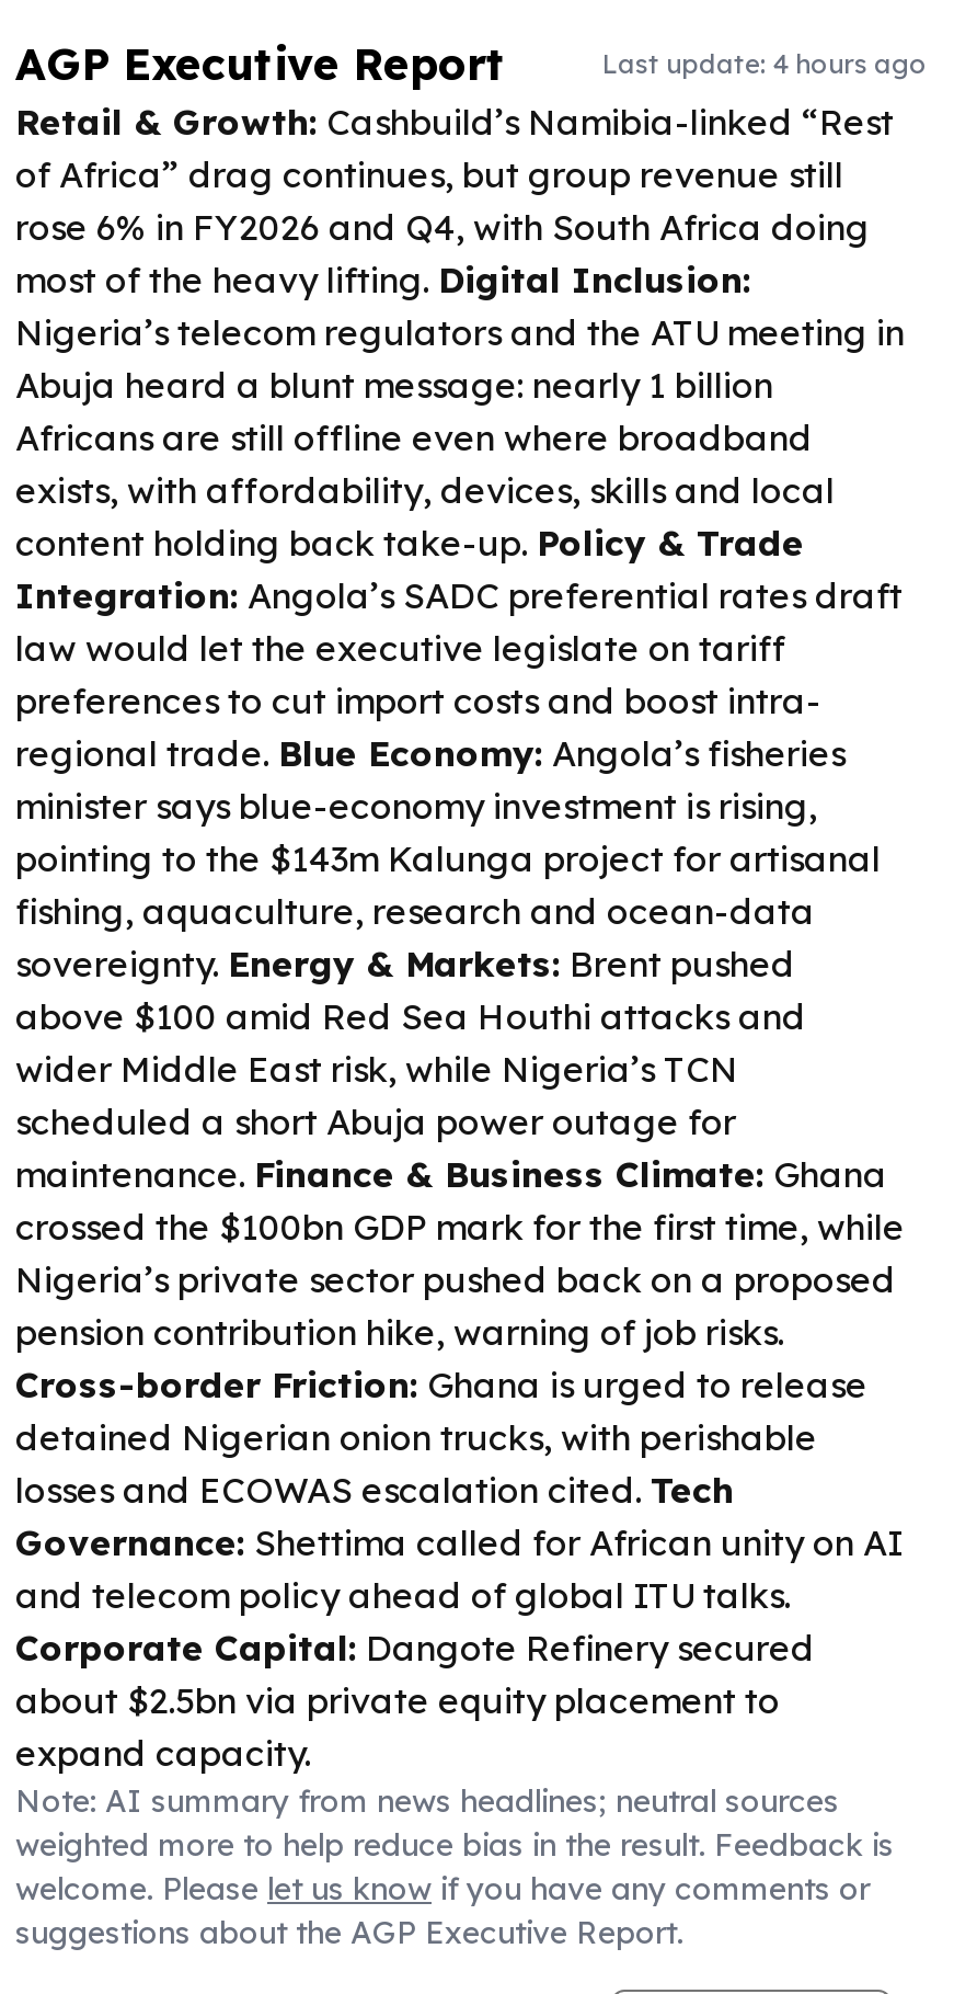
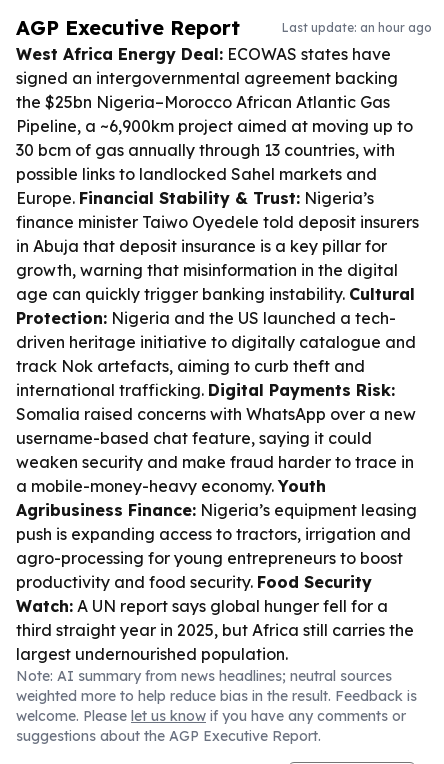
[15,47,927,1775] Last update: 4 hours ago | Retail & Growth: Cashbuild’s Namibia-linked “Rest | of Africa” drag continues, but group revenue still | rose 6% in FY2026 and Q4, with South Africa doing | most of the heavy lifting. Digital Inclusion: | Nigeria’s telecom regulators and the ATU meeting in | Abuja heard a blunt message: nearly 1 billion | Africans are still offline even where broadband | exists, with affordability, devices, skills and local | content holding back take-up. Policy & Trade | Integration: Angola’s SADC preferential rates draft | law would let the executive legislate on tariff | preferences to cut import costs and boost intra- | regional trade. Blue Economy: Angola’s fisheries | minister says blue-economy investment is rising, | pointing to the $143m Kalunga project for artisanal | fishing, aquaculture, research and ocean-data | sovereignty. Energy & Markets: Brent pushed | above $100 amid Red Sea Houthi attacks and | wider Middle East risk, while Nigeria’s TCN | scheduled a short Abuja power outage for | maintenance. Finance & Business Climate: Ghana | crossed the $100bn GDP mark for the first time, while | Nigeria’s private sector pushed back on a proposed | pension contribution hike, warning of job risks. | Cross-border Friction: Ghana is urged to release | detained Nigerian onion trucks, with perishable | losses and ECOWAS escalation cited. Tech | Governance: Shettima called for African unity on AI | and telecom policy ahead of global ITU talks. | Corporate Capital: Dangote Refinery secured | about $2.5bn via private equity placement to | expand capacity. -> [16,20,432,664] Last update: an hour ago | West Africa Energy Deal: ECOWAS states have | signed an intergovernmental agreement backing | the $25bn Nigeria–Morocco African Atlantic Gas | Pipeline, a ~6,900km project aimed at moving up to | 30 bcm of gas annually through 13 countries, with | possible links to landlocked Sahel markets and | Europe. Financial Stability & Trust: Nigeria’s | finance minister Taiwo Oyedele told deposit insurers | in Abuja that deposit insurance is a key pillar for | growth, warning that misinformation in the digital | age can quickly trigger banking instability. Cultural | Protection: Nigeria and the US launched a tech- | driven heritage initiative to digitally catalogue and | track Nok artefacts, aiming to curb theft and | international trafficking. Digital Payments Risk: | Somalia raised concerns with WhatsApp over a new | username-based chat feature, saying it could | weaken security and make fraud harder to trace in | a mobile-money-heavy economy. Youth | Agribusiness Finance: Nigeria’s equipment leasing | push is expanding access to tractors, irrigation and | agro-processing for young entrepreneurs to boost | productivity and food security. Food Security | Watch: A UN report says global hunger fell for a | third straight year in 2025, but Africa still carries the | largest undernourished population.

